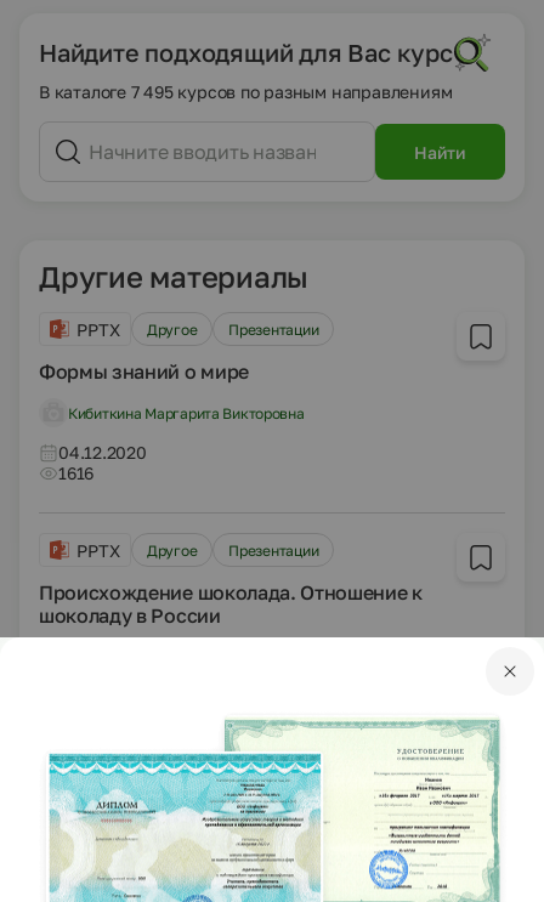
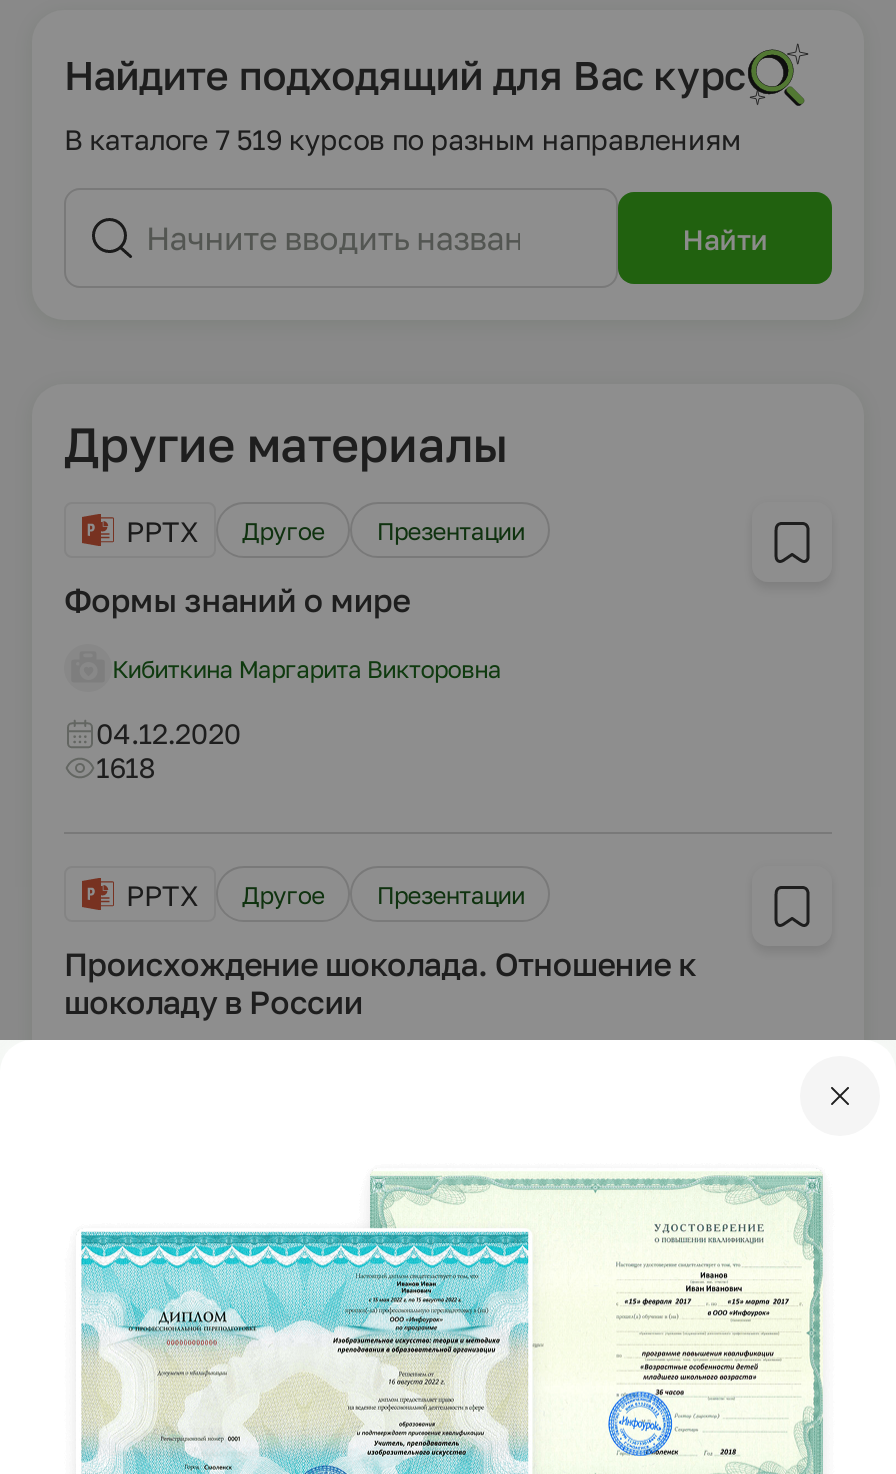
[39,81,452,102] В каталоге 7 495 курсов по разным направлениям -> [64,122,741,156] В каталоге 7 519 курсов по разным направлениям
[58,463,93,483] 1616 -> [96,750,156,784] 1618

